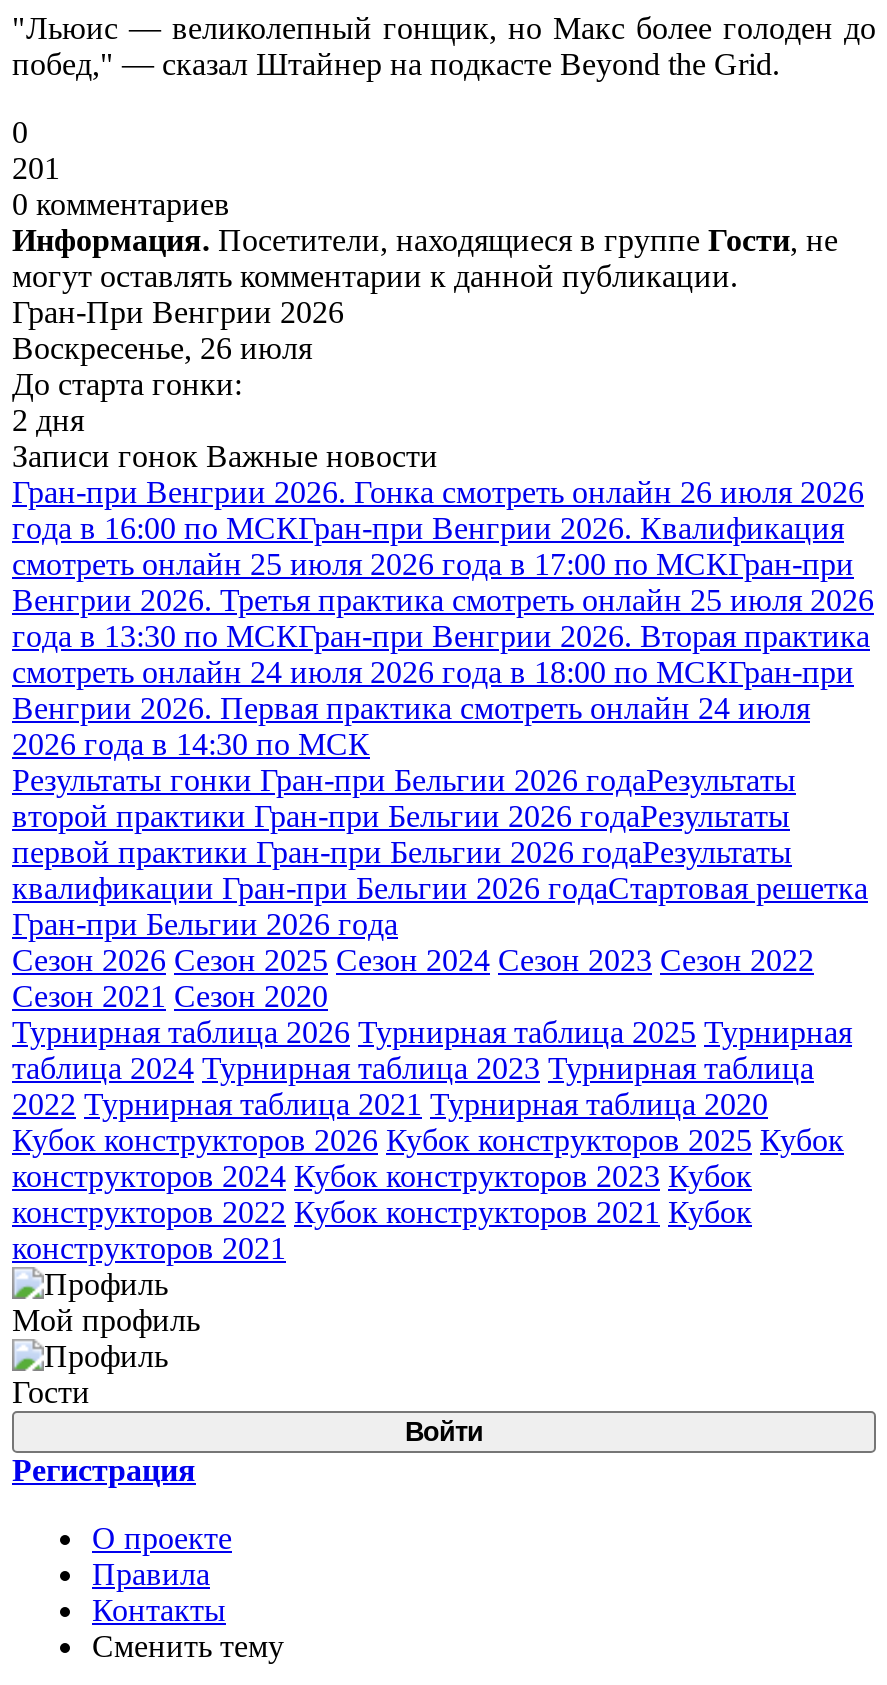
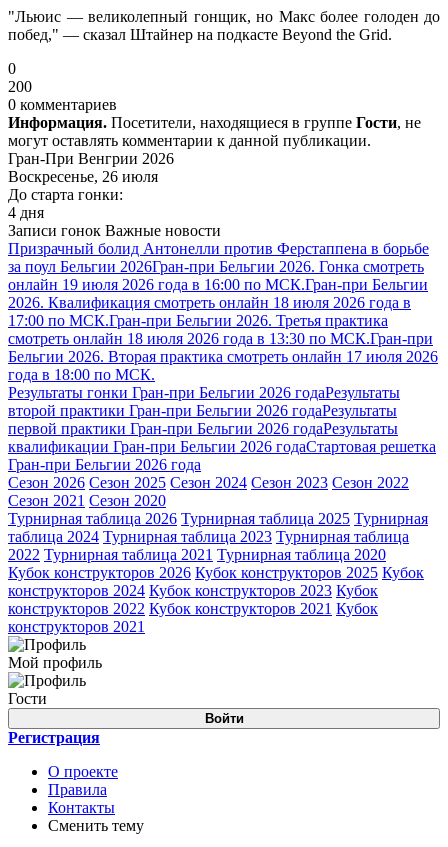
[12,152,60,186] 201 -> [8,78,32,95] 200
[12,404,84,438] 2 дня -> [8,204,44,221] 4 дня
[12,476,874,762] Гран-при Венгрии 2026. Гонка смотреть онлайн 26 июля 2026 | года в 16:00 по МСКГран-при Венгрии 2026. Квалификация | смотреть онлайн 25 июля 2026 года в 17:00 по МСКГран-при | Венгрии 2026. Третья практика смотреть онлайн 25 июля 2026 | года в 13:30 по МСКГран-при Венгрии 2026. Вторая практика | смотреть онлайн 24 июля 2026 года в 18:00 по МСКГран-при | Венгрии 2026. Первая практика смотреть онлайн 24 июля | 2026 года в 14:30 по МСК -> [8,240,438,383] Призрачный болид Антонелли против Ферстаппена в борьбе | за поул Бельгии 2026Гран-при Бельгии 2026. Гонка смотреть | онлайн 19 июля 2026 года в 16:00 по МСК.Гран-при Бельгии | 2026. Квалификация смотреть онлайн 18 июля 2026 года в | 17:00 по МСК.Гран-при Бельгии 2026. Третья практика | смотреть онлайн 18 июля 2026 года в 13:30 по МСК.Гран-при | Бельгии 2026. Вторая практика смотреть онлайн 17 июля 2026 | года в 18:00 по МСК.

